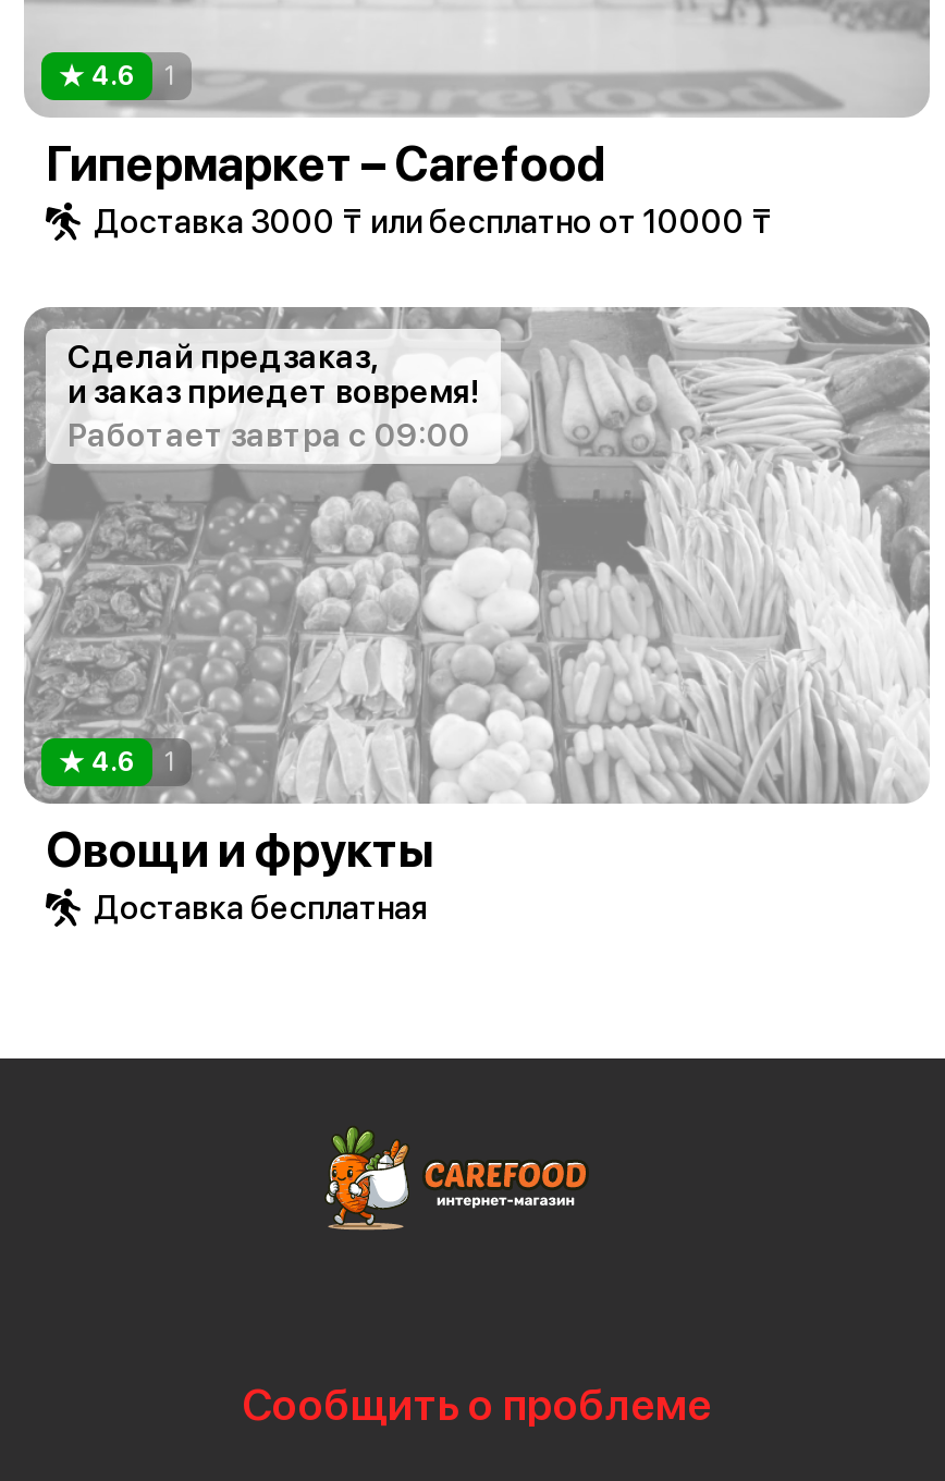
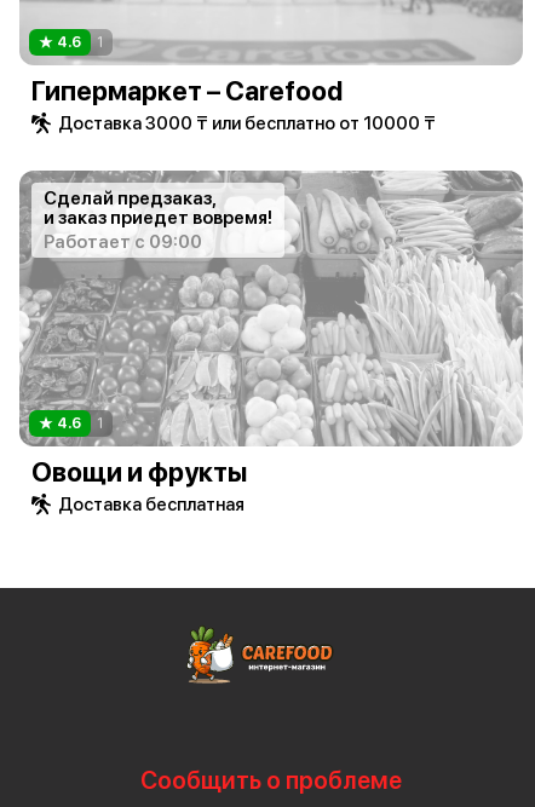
[67,415,470,454] Работает завтра с 09:00 -> [44,231,202,252] Работает с 09:00

